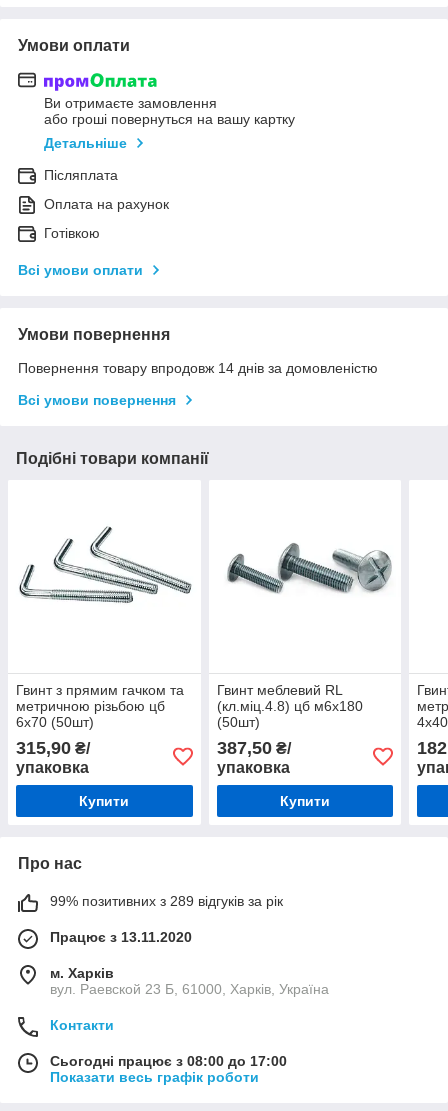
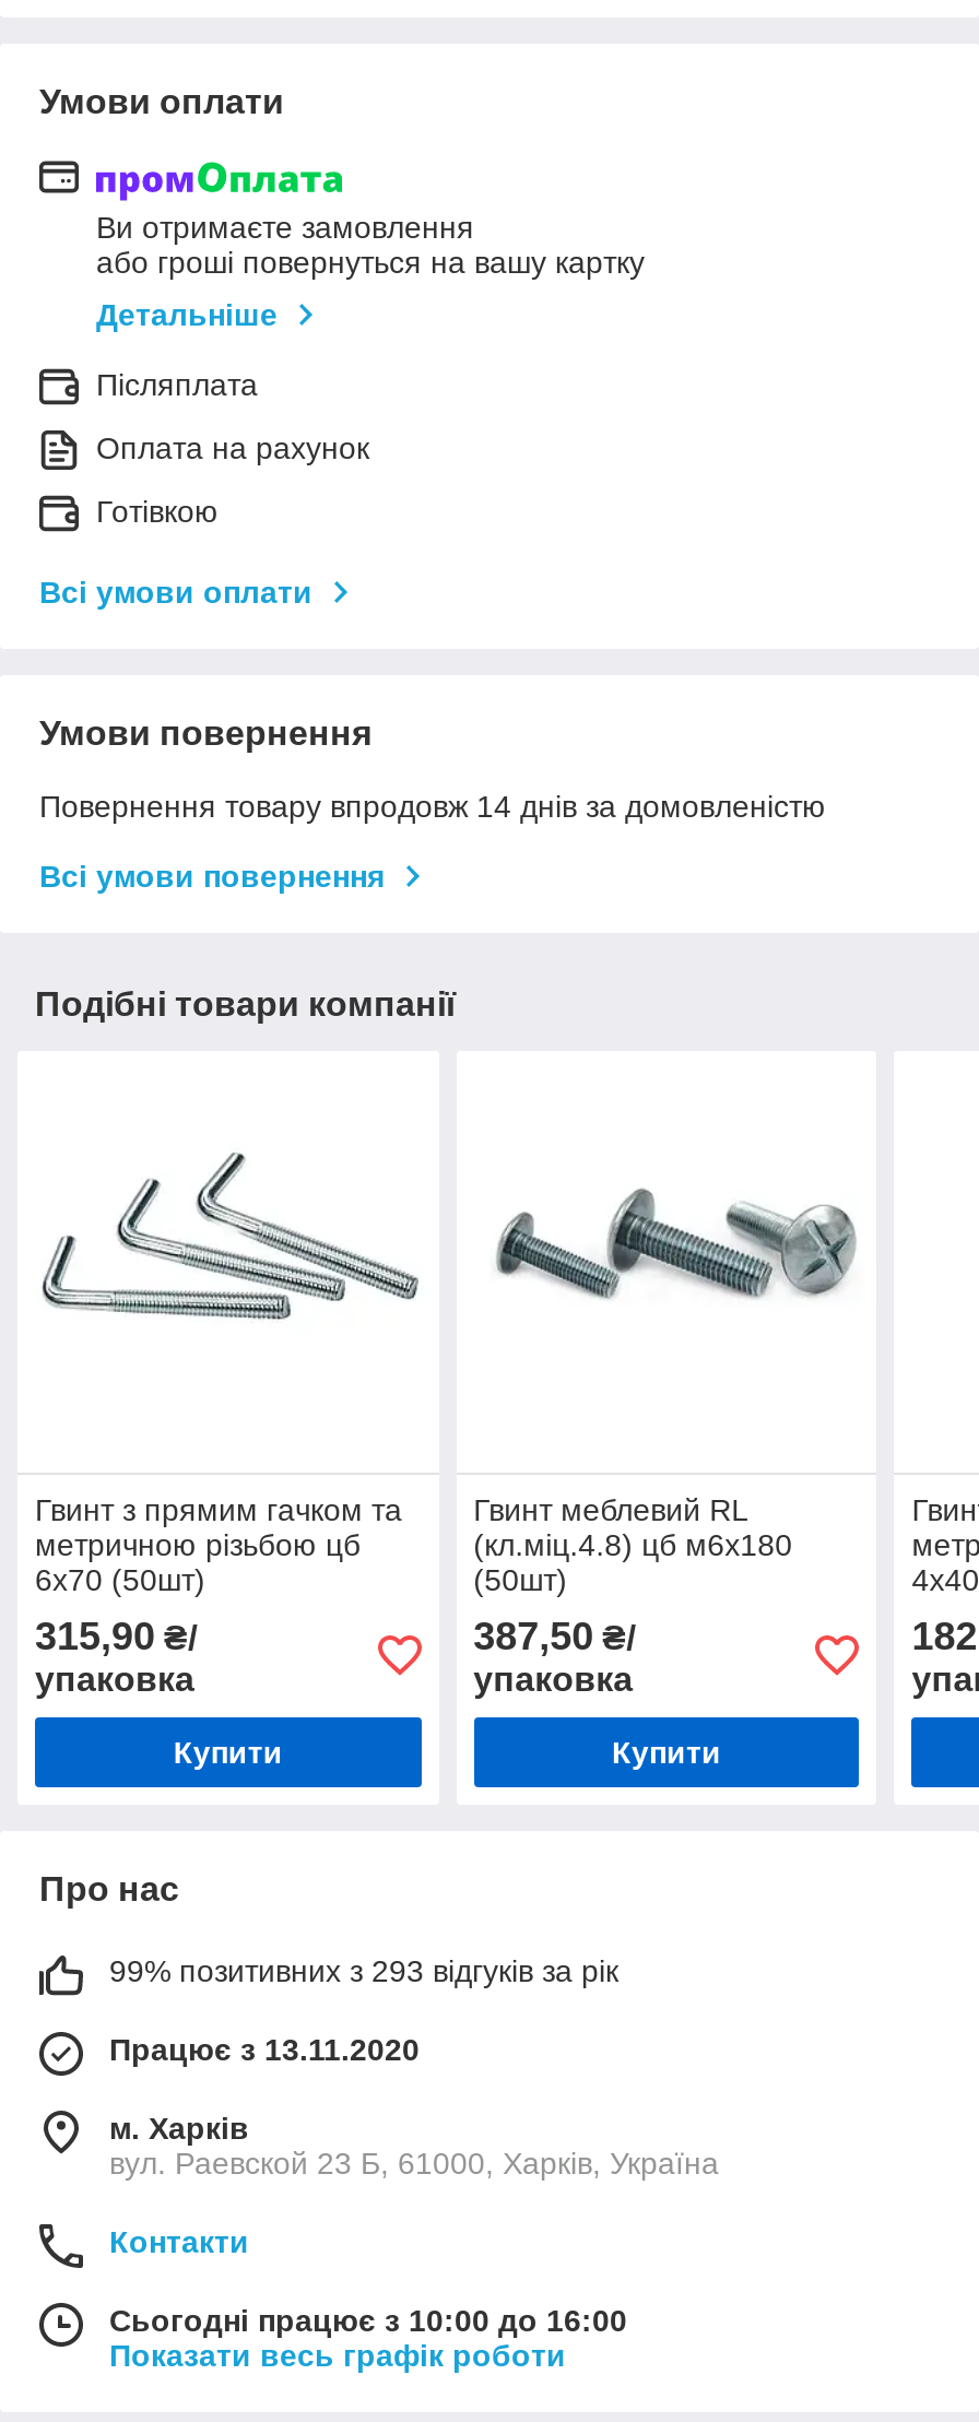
[50,893,283,909] 99% позитивних з 289 відгуків за рік -> [109,1953,618,1988] 99% позитивних з 293 відгуків за рік
[50,1053,287,1069] Сьогодні працює з 08:00 до 17:00 -> [109,2302,627,2337] Сьогодні працює з 10:00 до 16:00

